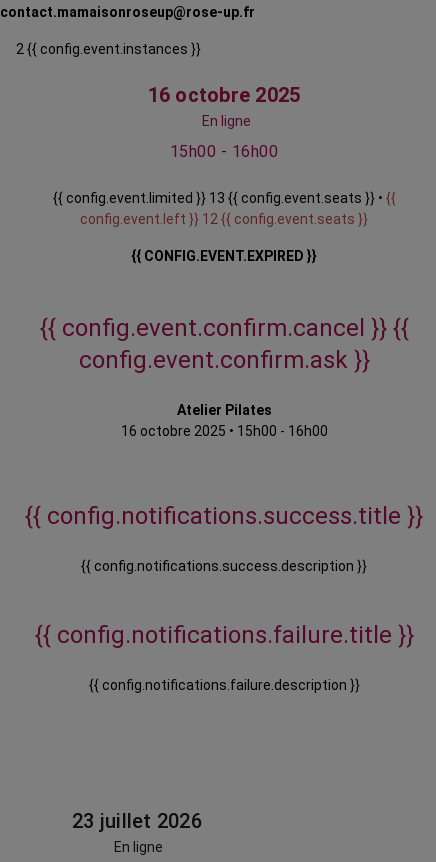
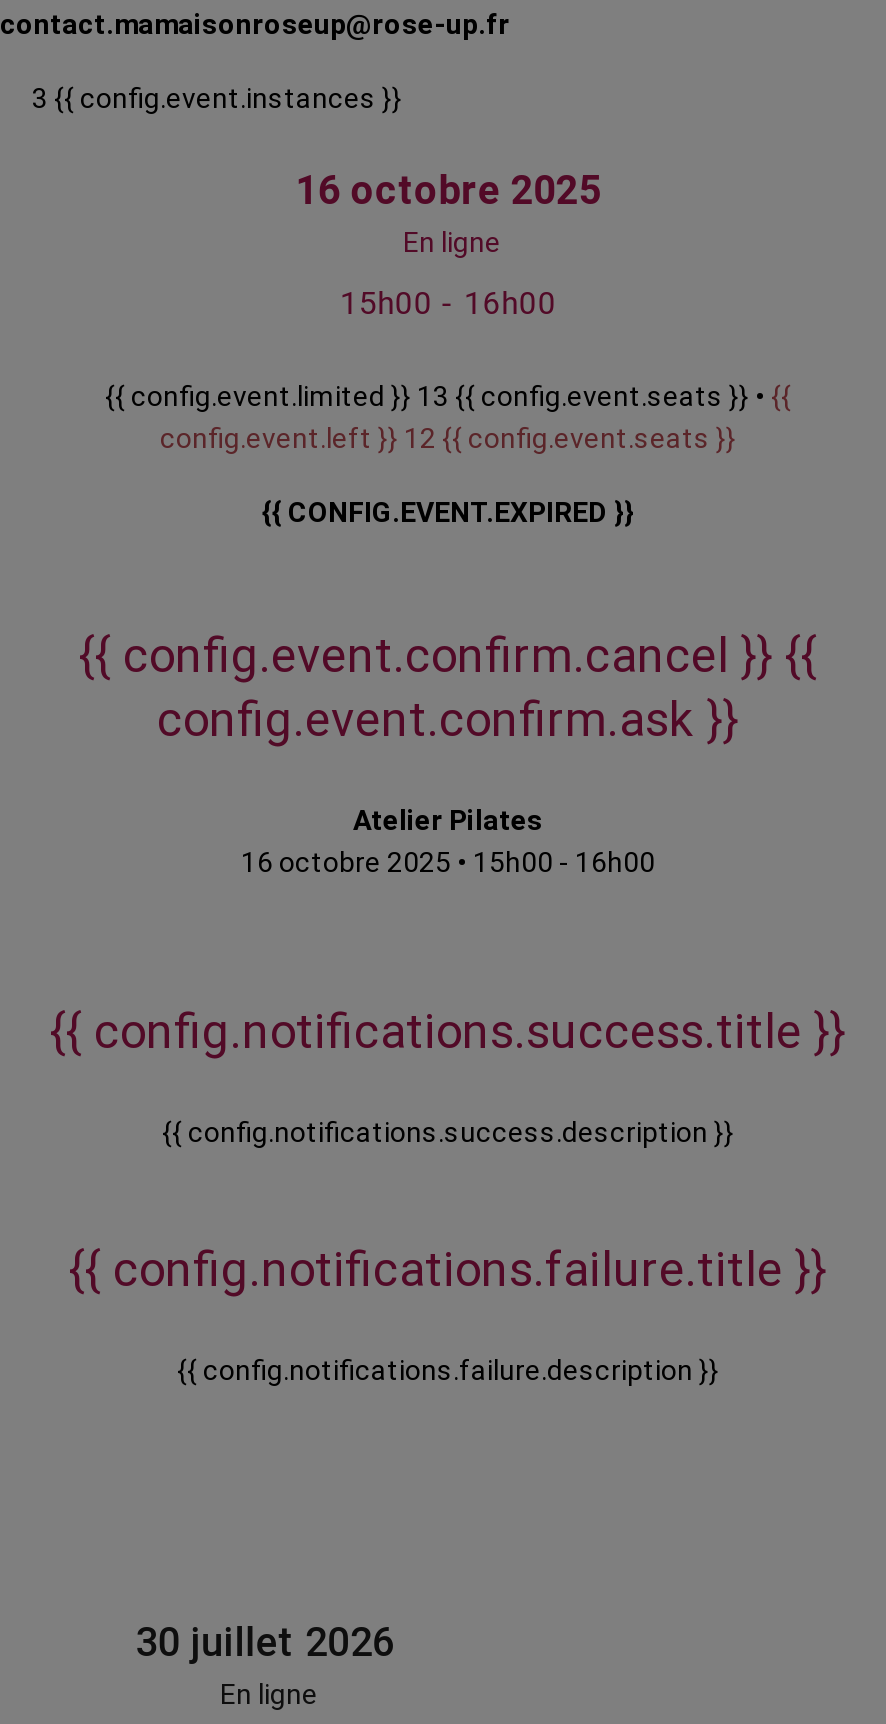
[16,41,201,57] 2 {{ config.event.instances }} -> [32,83,402,115] 3 {{ config.event.instances }}
[72,809,202,833] 23 juillet 2026 -> [135,1619,395,1667] 30 juillet 2026

